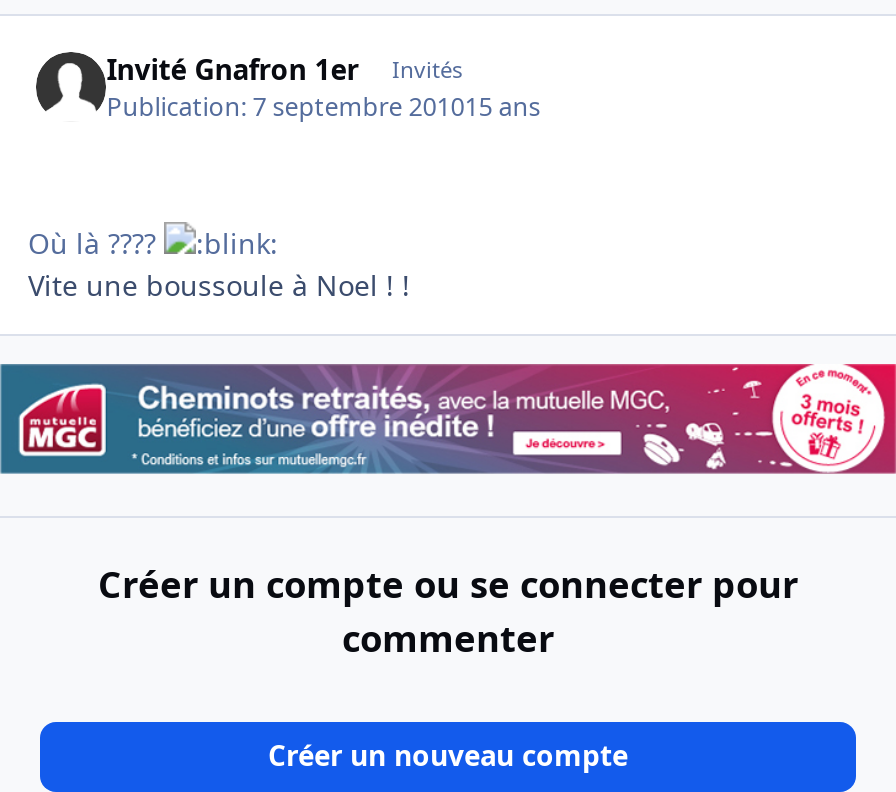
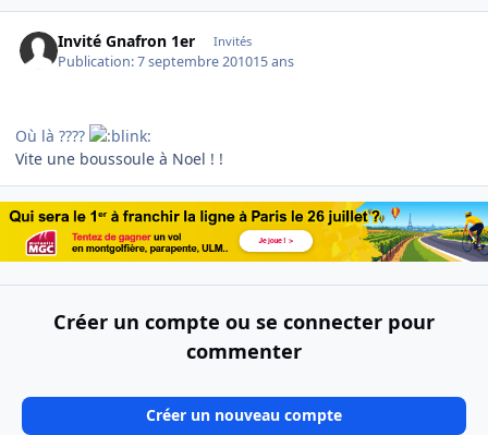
[6,362,890,476] [image] -> [3,201,485,263] [image]

